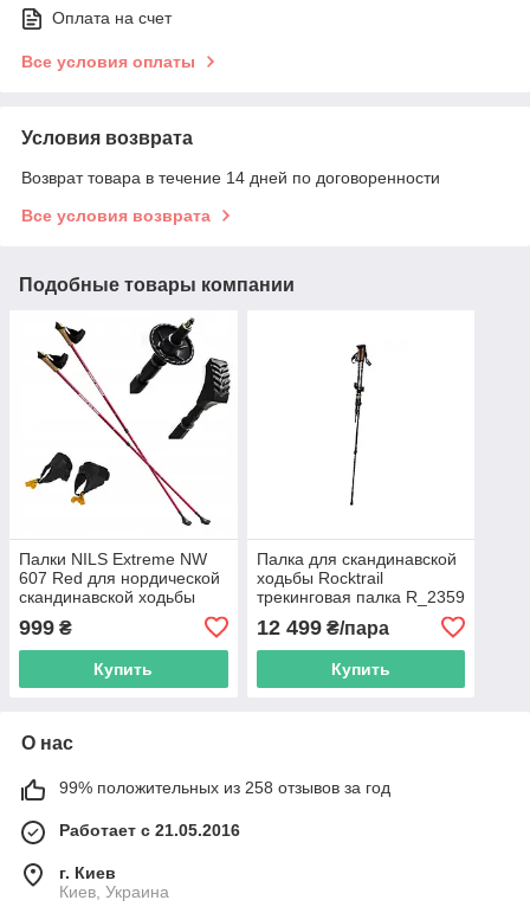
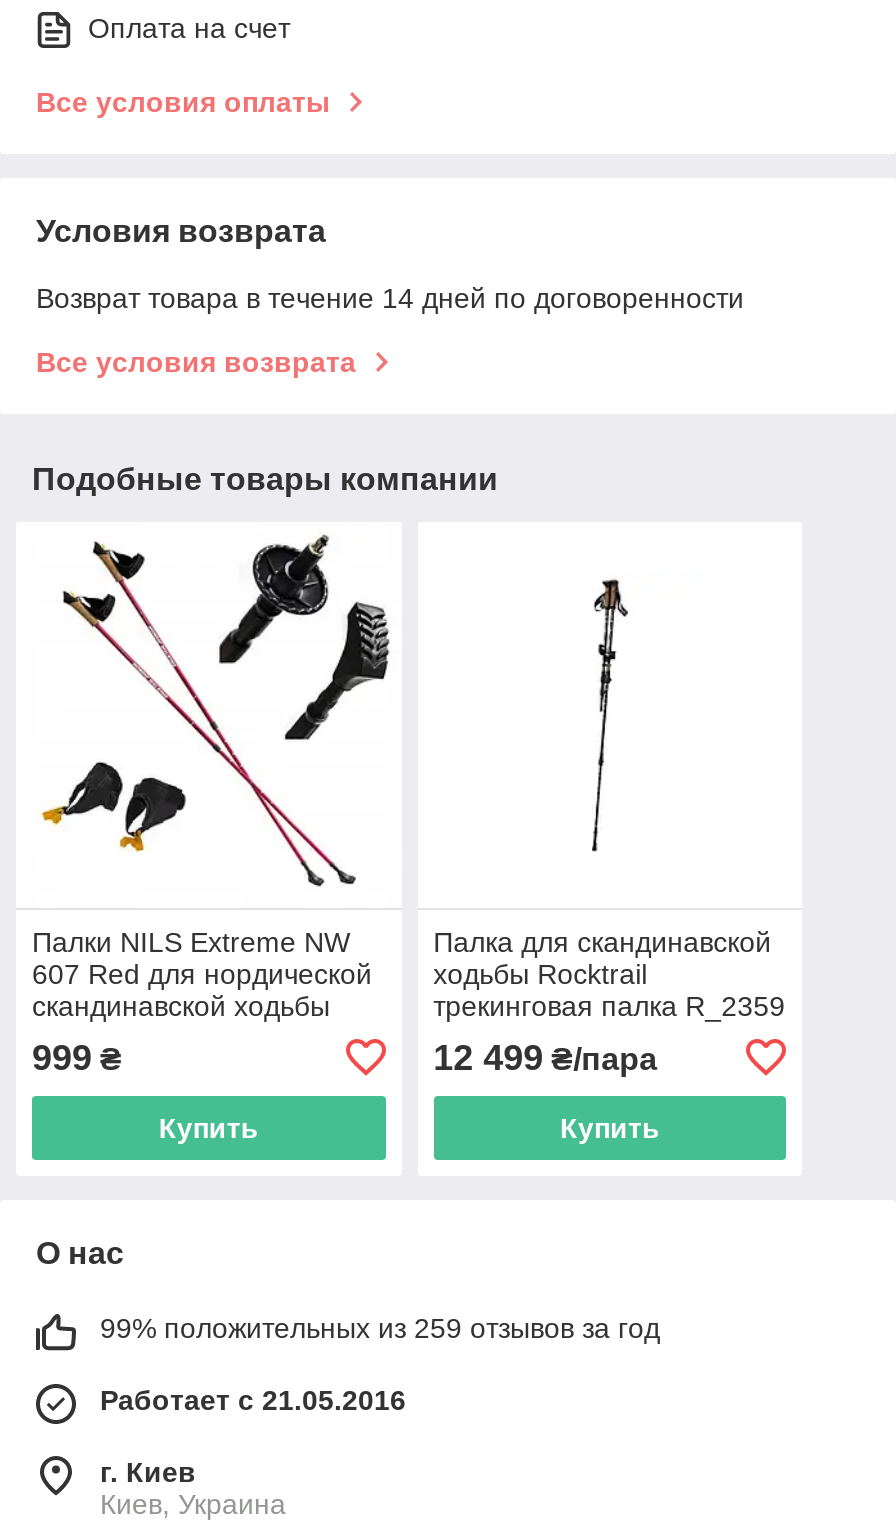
[59,778,390,797] 99% положительных из 258 отзывов за год -> [100,1312,660,1344] 99% положительных из 259 отзывов за год

